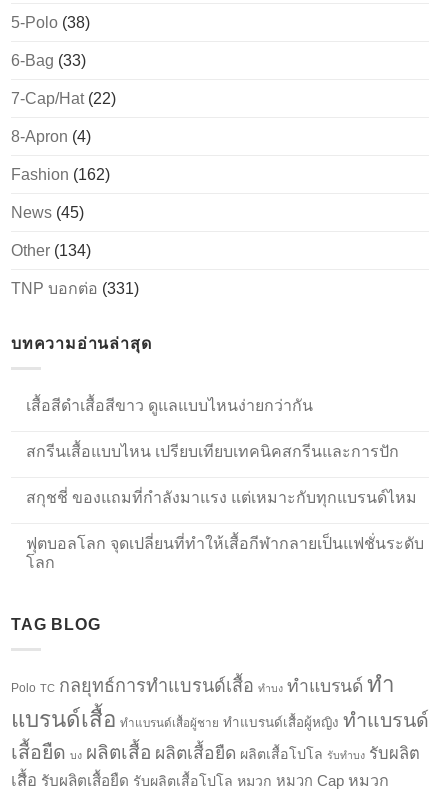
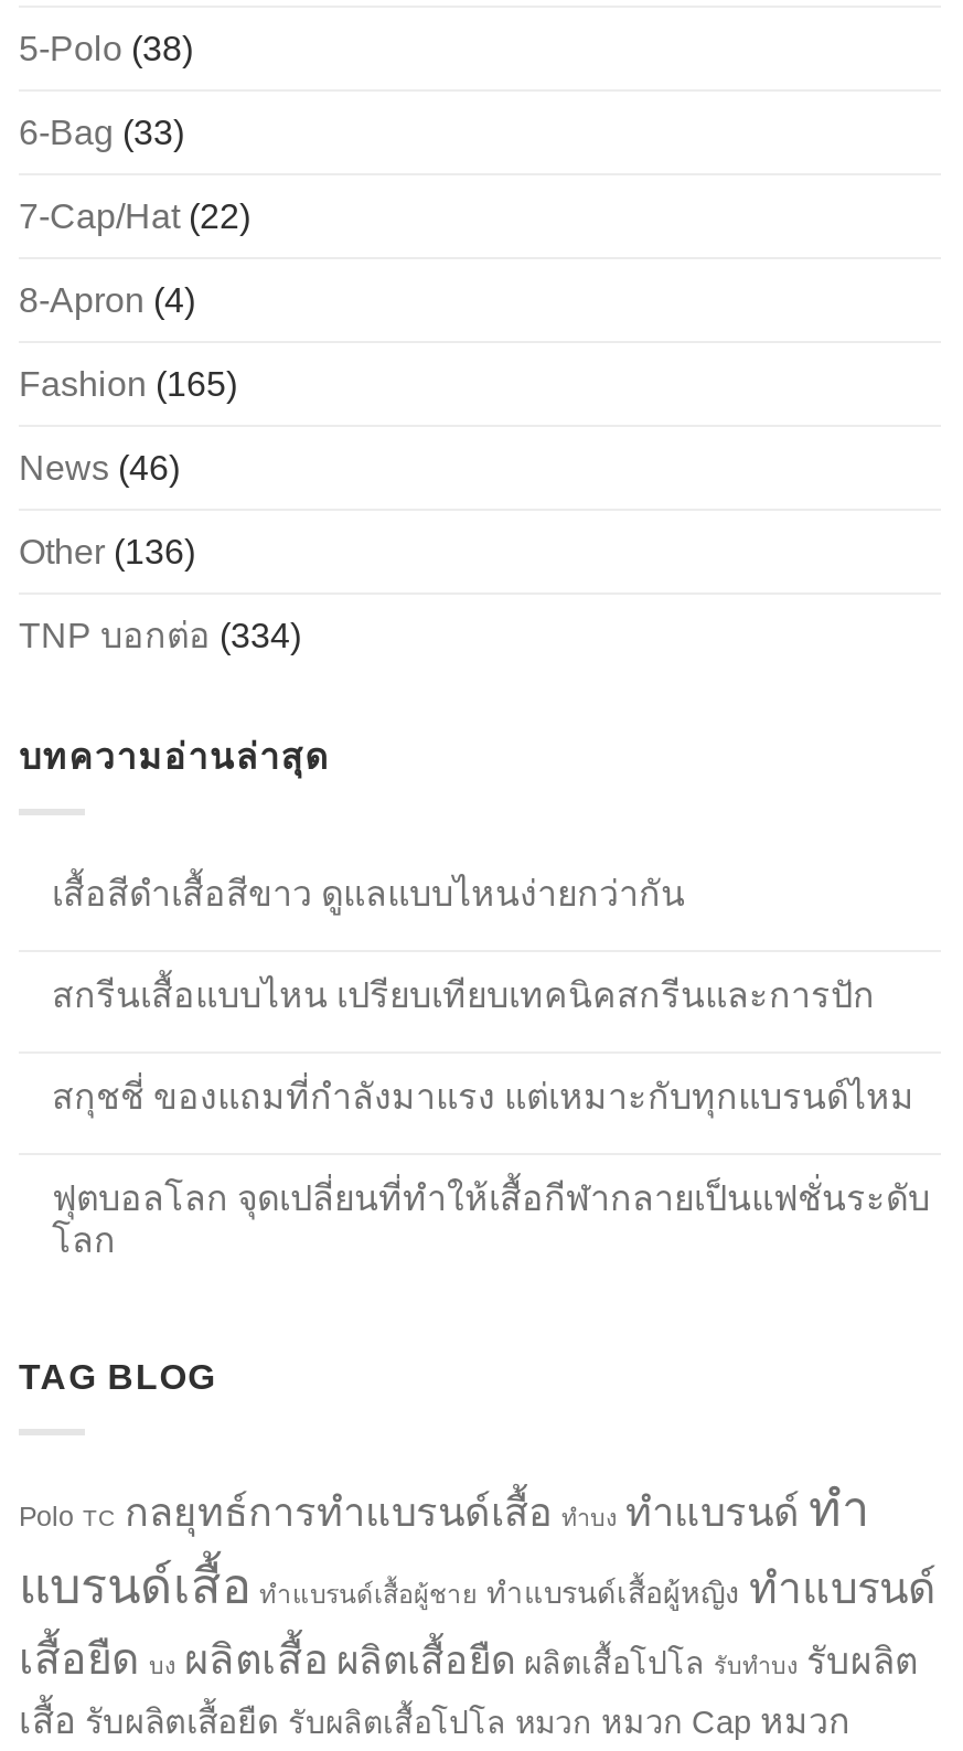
[11,166,110,183] Fashion (162) -> [19,366,237,404] Fashion (165)
[11,204,84,221] News (45) -> [19,450,180,487] News (46)
[11,242,91,259] Other (134) -> [19,534,195,571] Other (136)
[11,280,139,297] TNP บอกต่อ(331) -> [19,618,301,655] TNP บอกต่อ(334)

